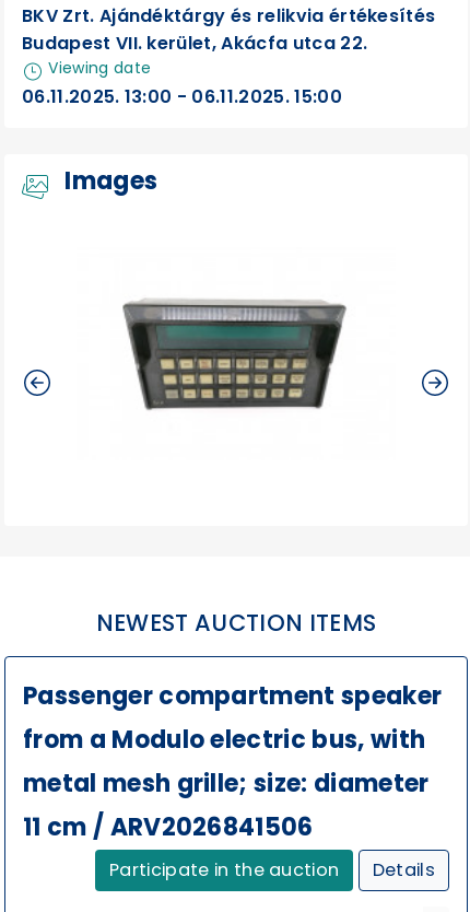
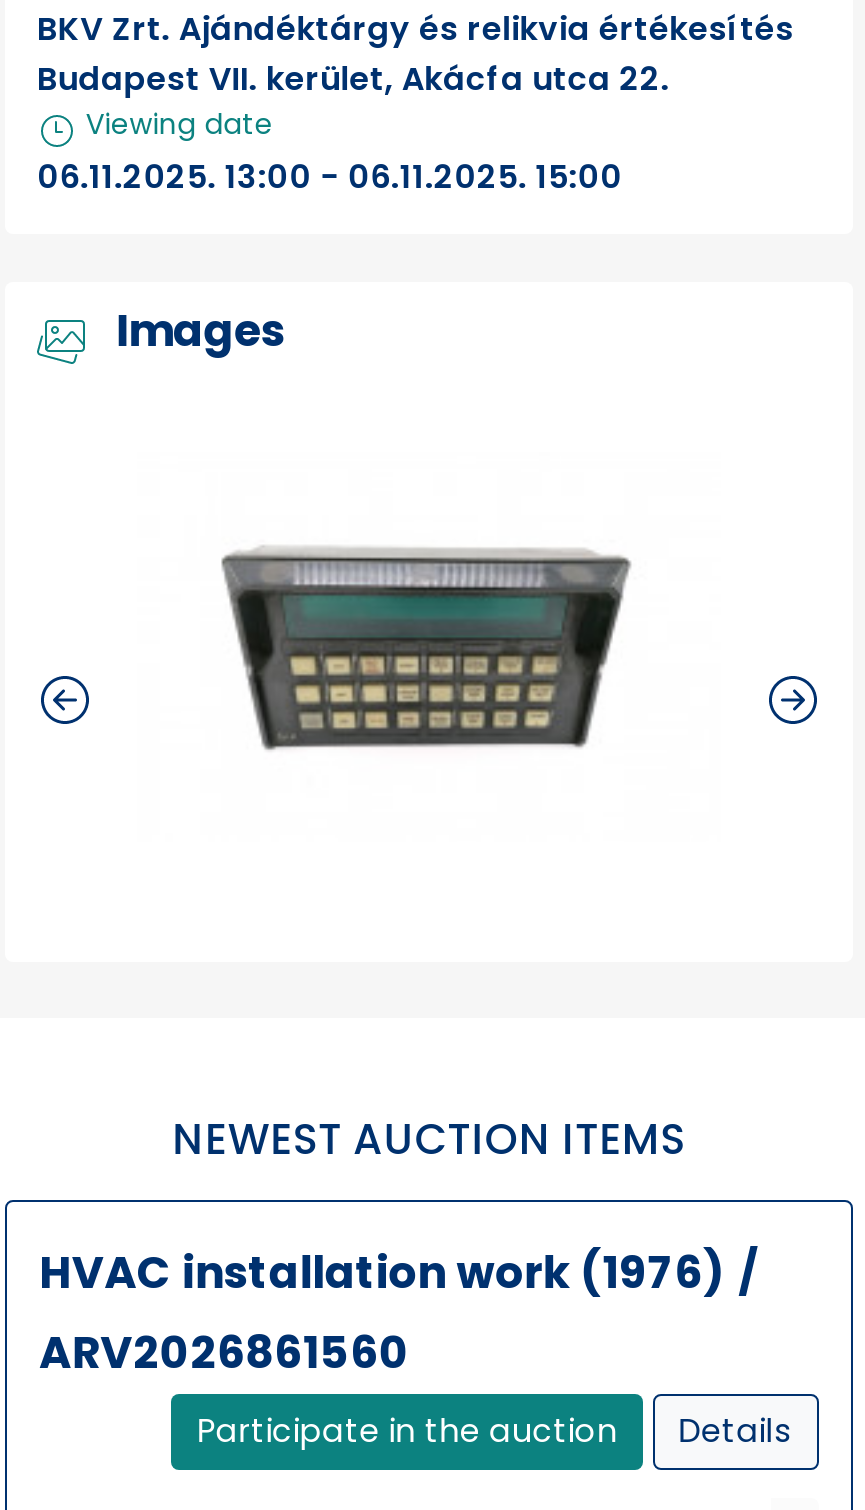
[23,679,442,844] Passenger compartment speaker | from a Modulo electric bus, with | metal mesh grille; size: diameter | 11 cm / ARV2026841506 -> [39,1241,759,1383] HVAC installation work (1976) / | ARV2026861560

